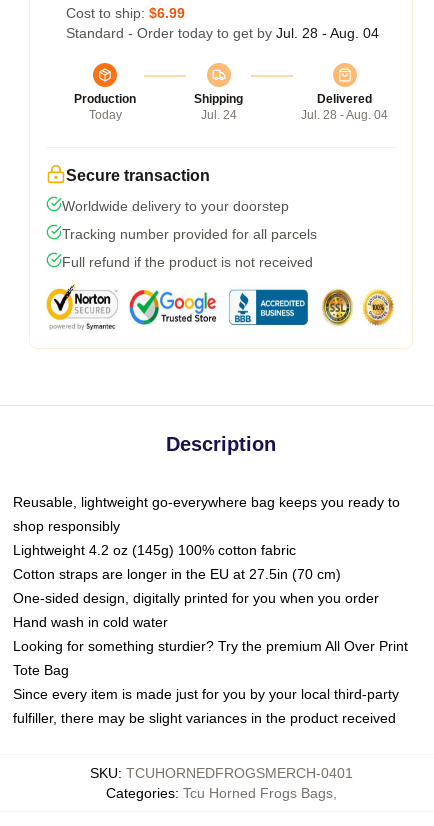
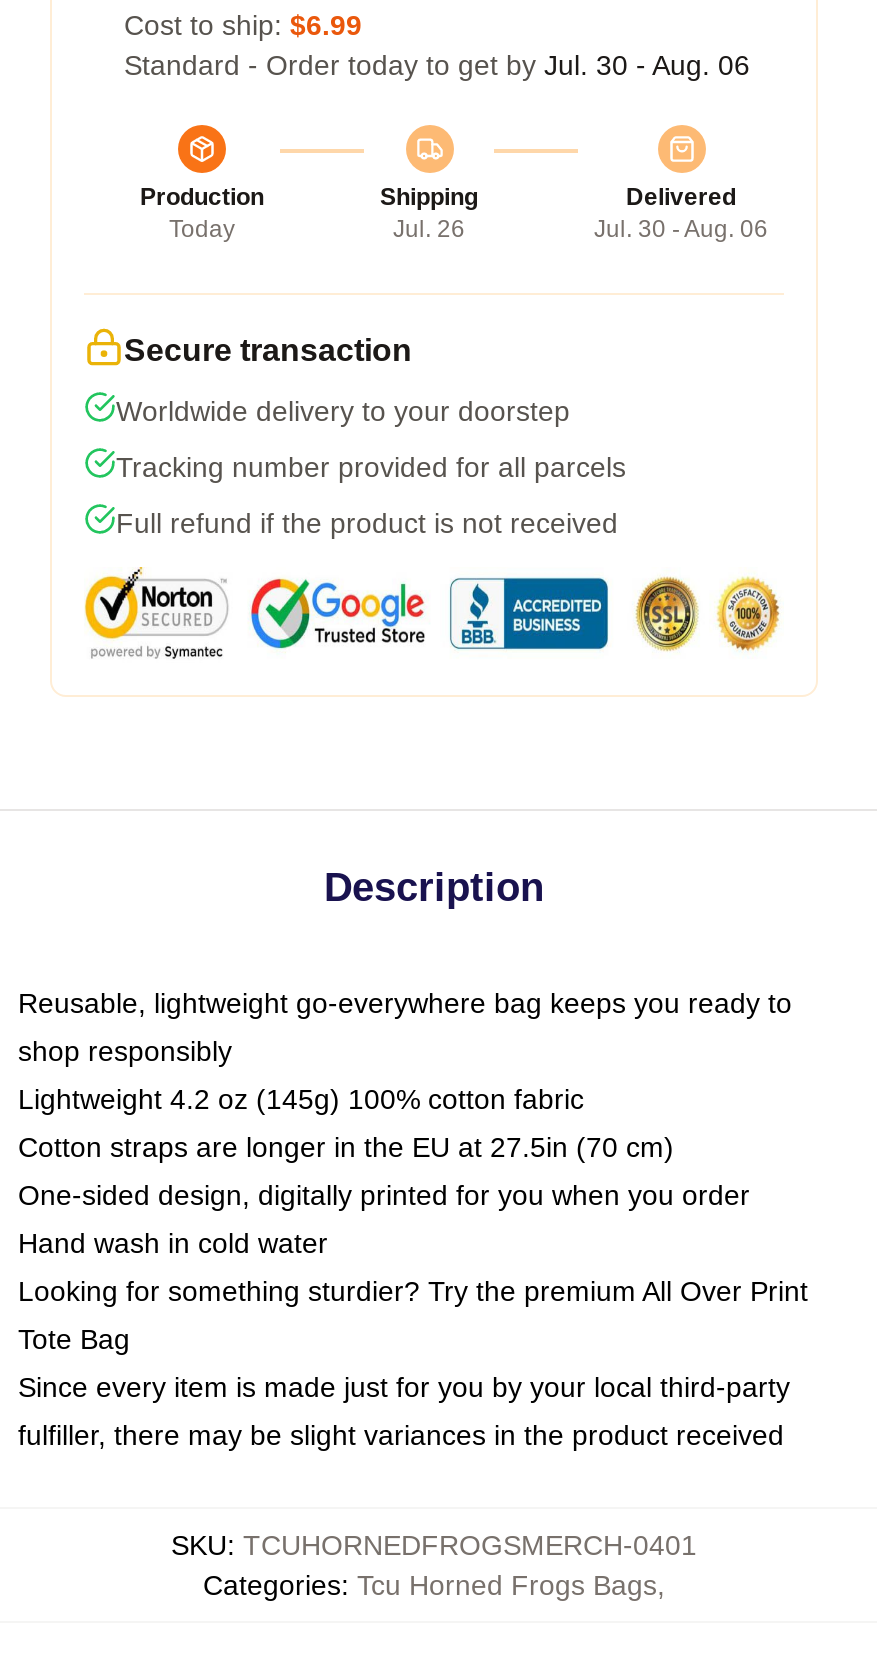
[66,25,379,41] Standard - Order today to get by Jul. 28 - Aug. 04 -> [124,49,750,81] Standard - Order today to get by Jul. 30 - Aug. 06
[200,108,236,122] Jul. 24 -> [393,215,465,243] Jul. 26
[301,108,388,122] Jul. 28 - Aug. 04 -> [594,215,768,243] Jul. 30 - Aug. 06

